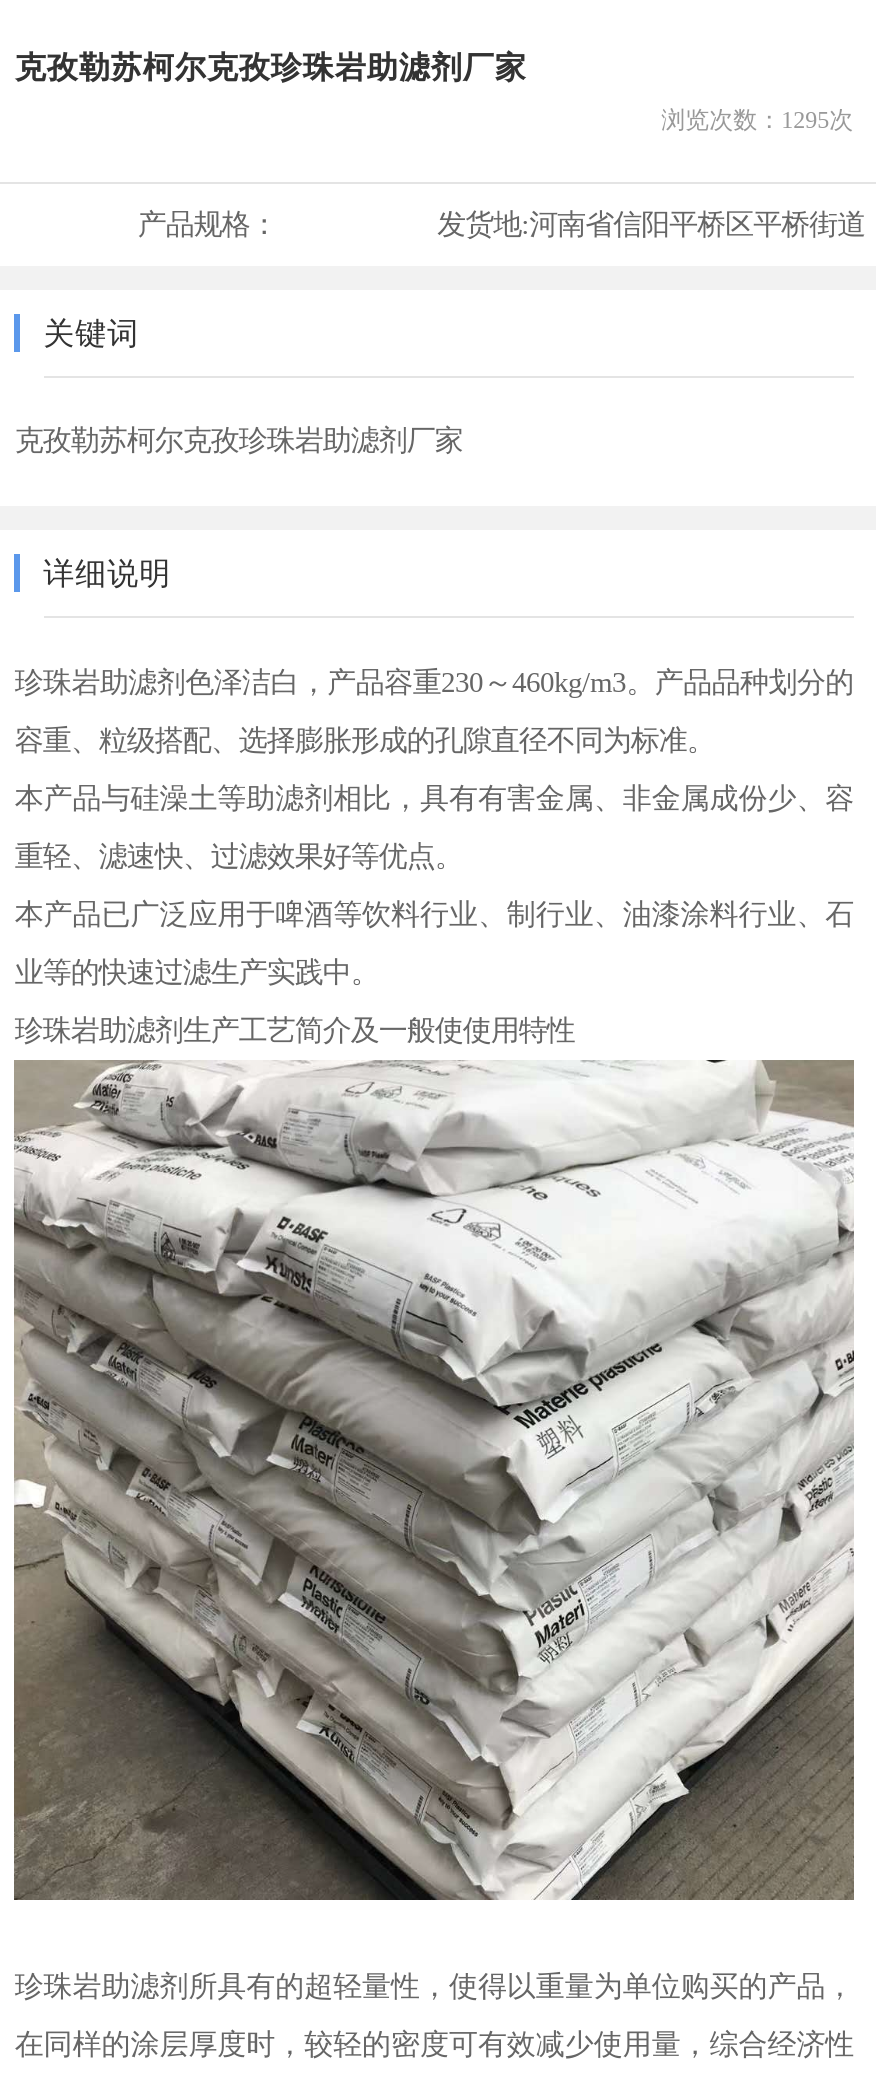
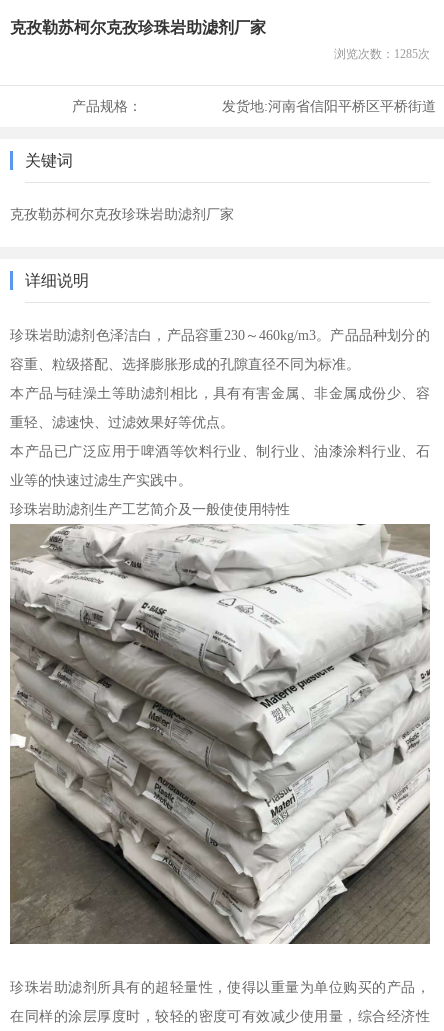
[661,106,853,134] 浏览次数：1295次 -> [334,47,430,61] 浏览次数：1285次

